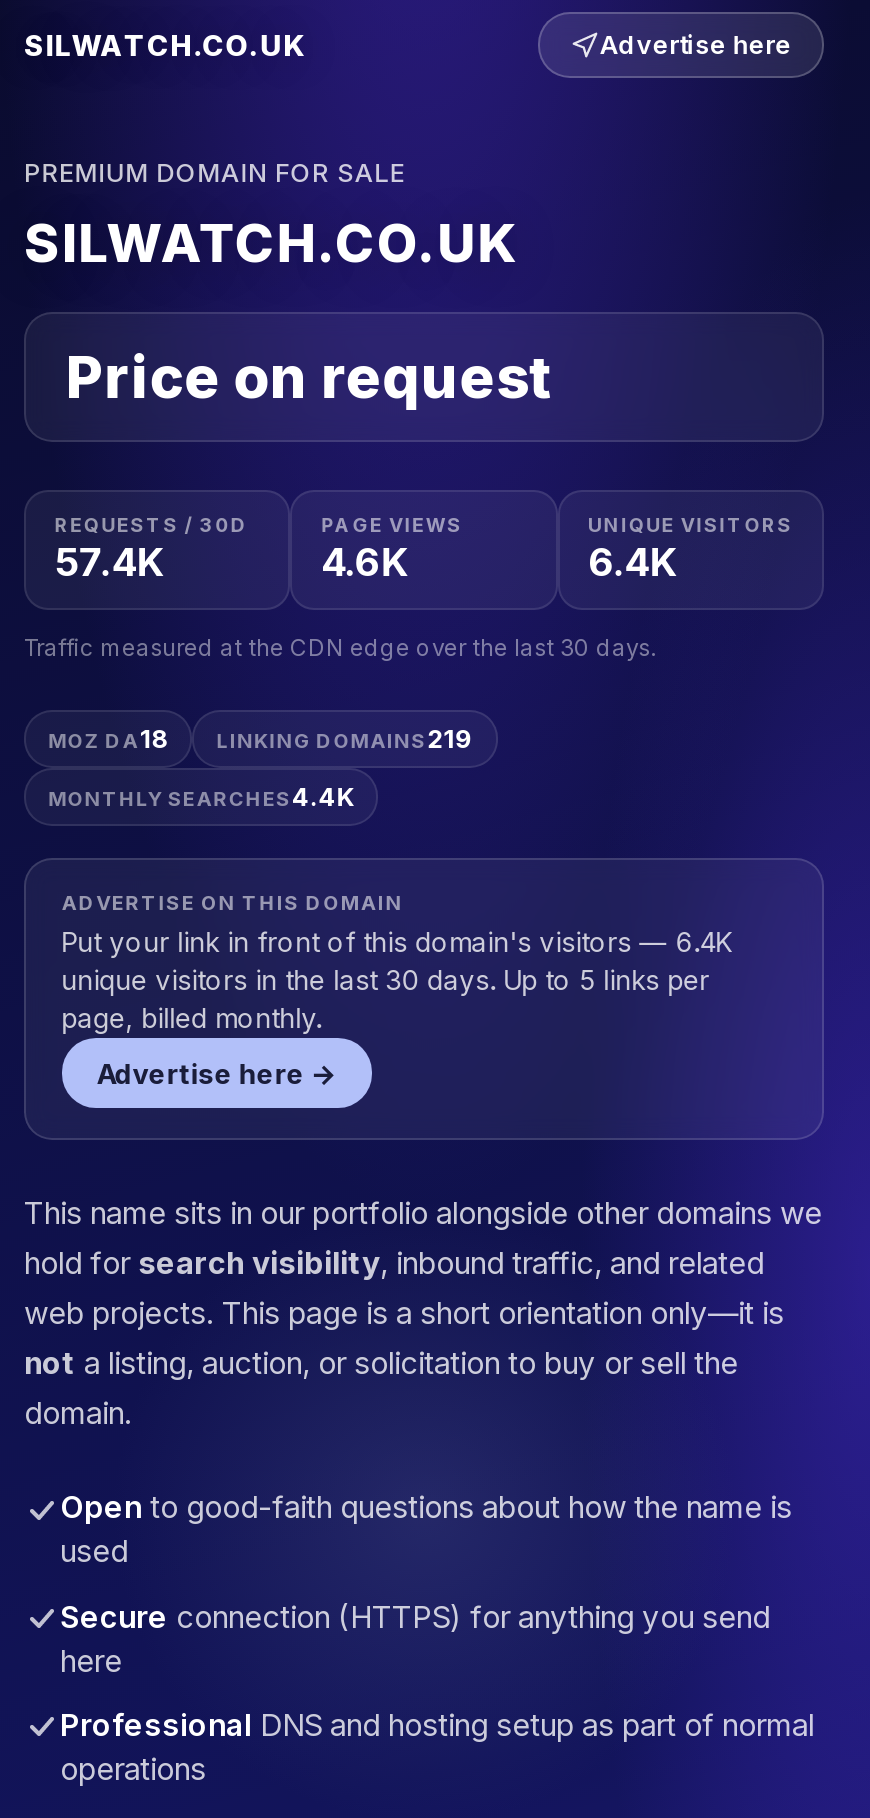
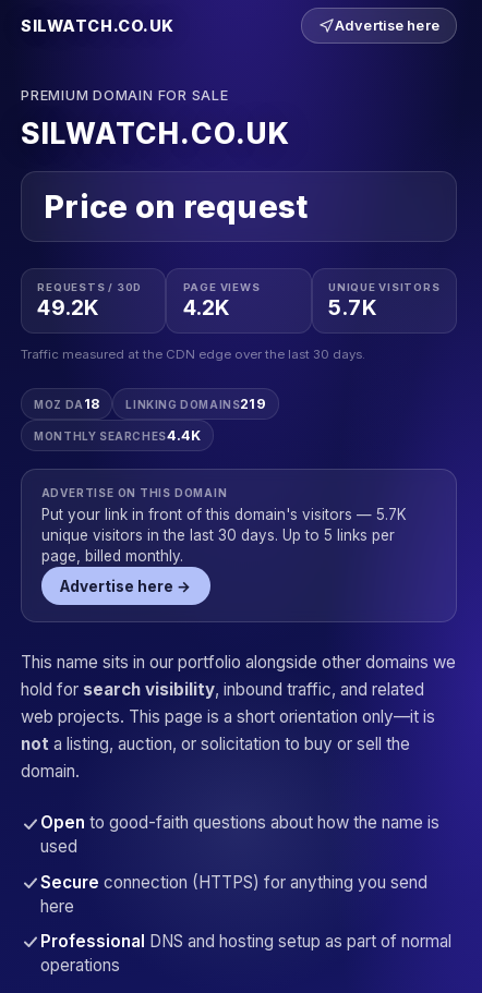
[55,539,165,587] 57.4K -> [38,295,100,321] 49.2K
[321,539,409,587] 4.6K -> [183,295,231,321] 4.2K
[588,539,678,587] 6.4K -> [328,295,377,321] 5.7K
[61,926,733,958] Put your link in front of this domain's visitors — 6.4K -> [41,506,406,523] Put your link in front of this domain's visitors — 5.7K

